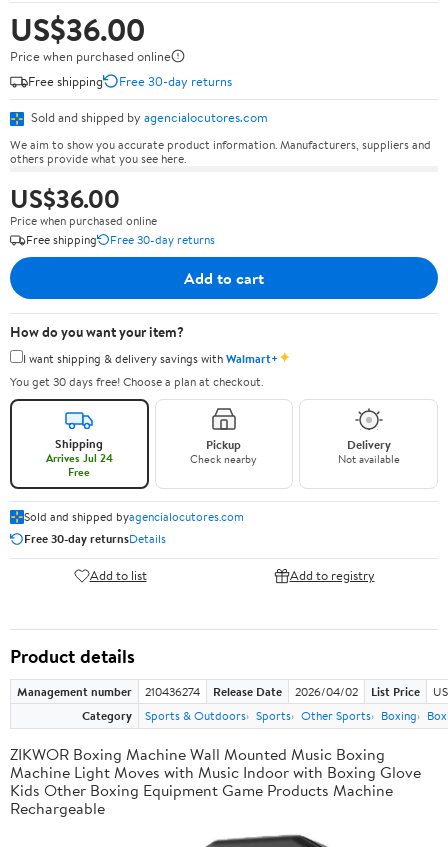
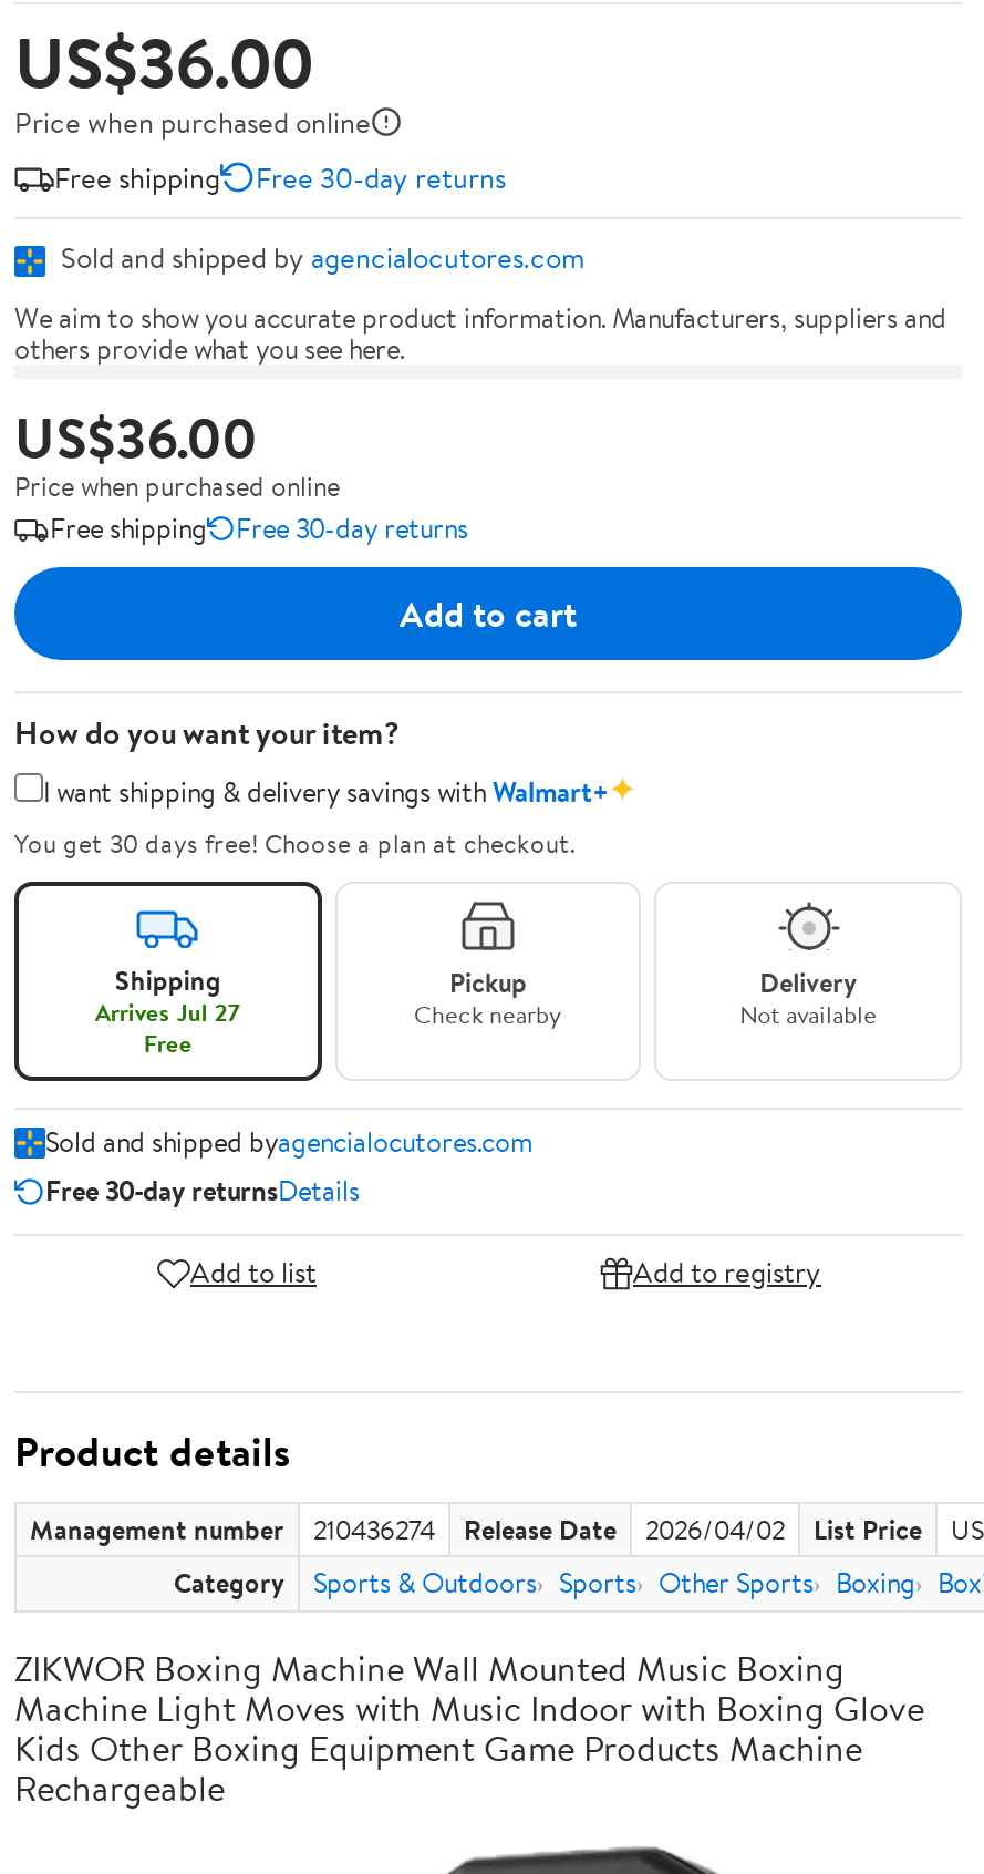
[46,450,113,466] Arrives Jul 24 -> [95,995,241,1030] Arrives Jul 27

